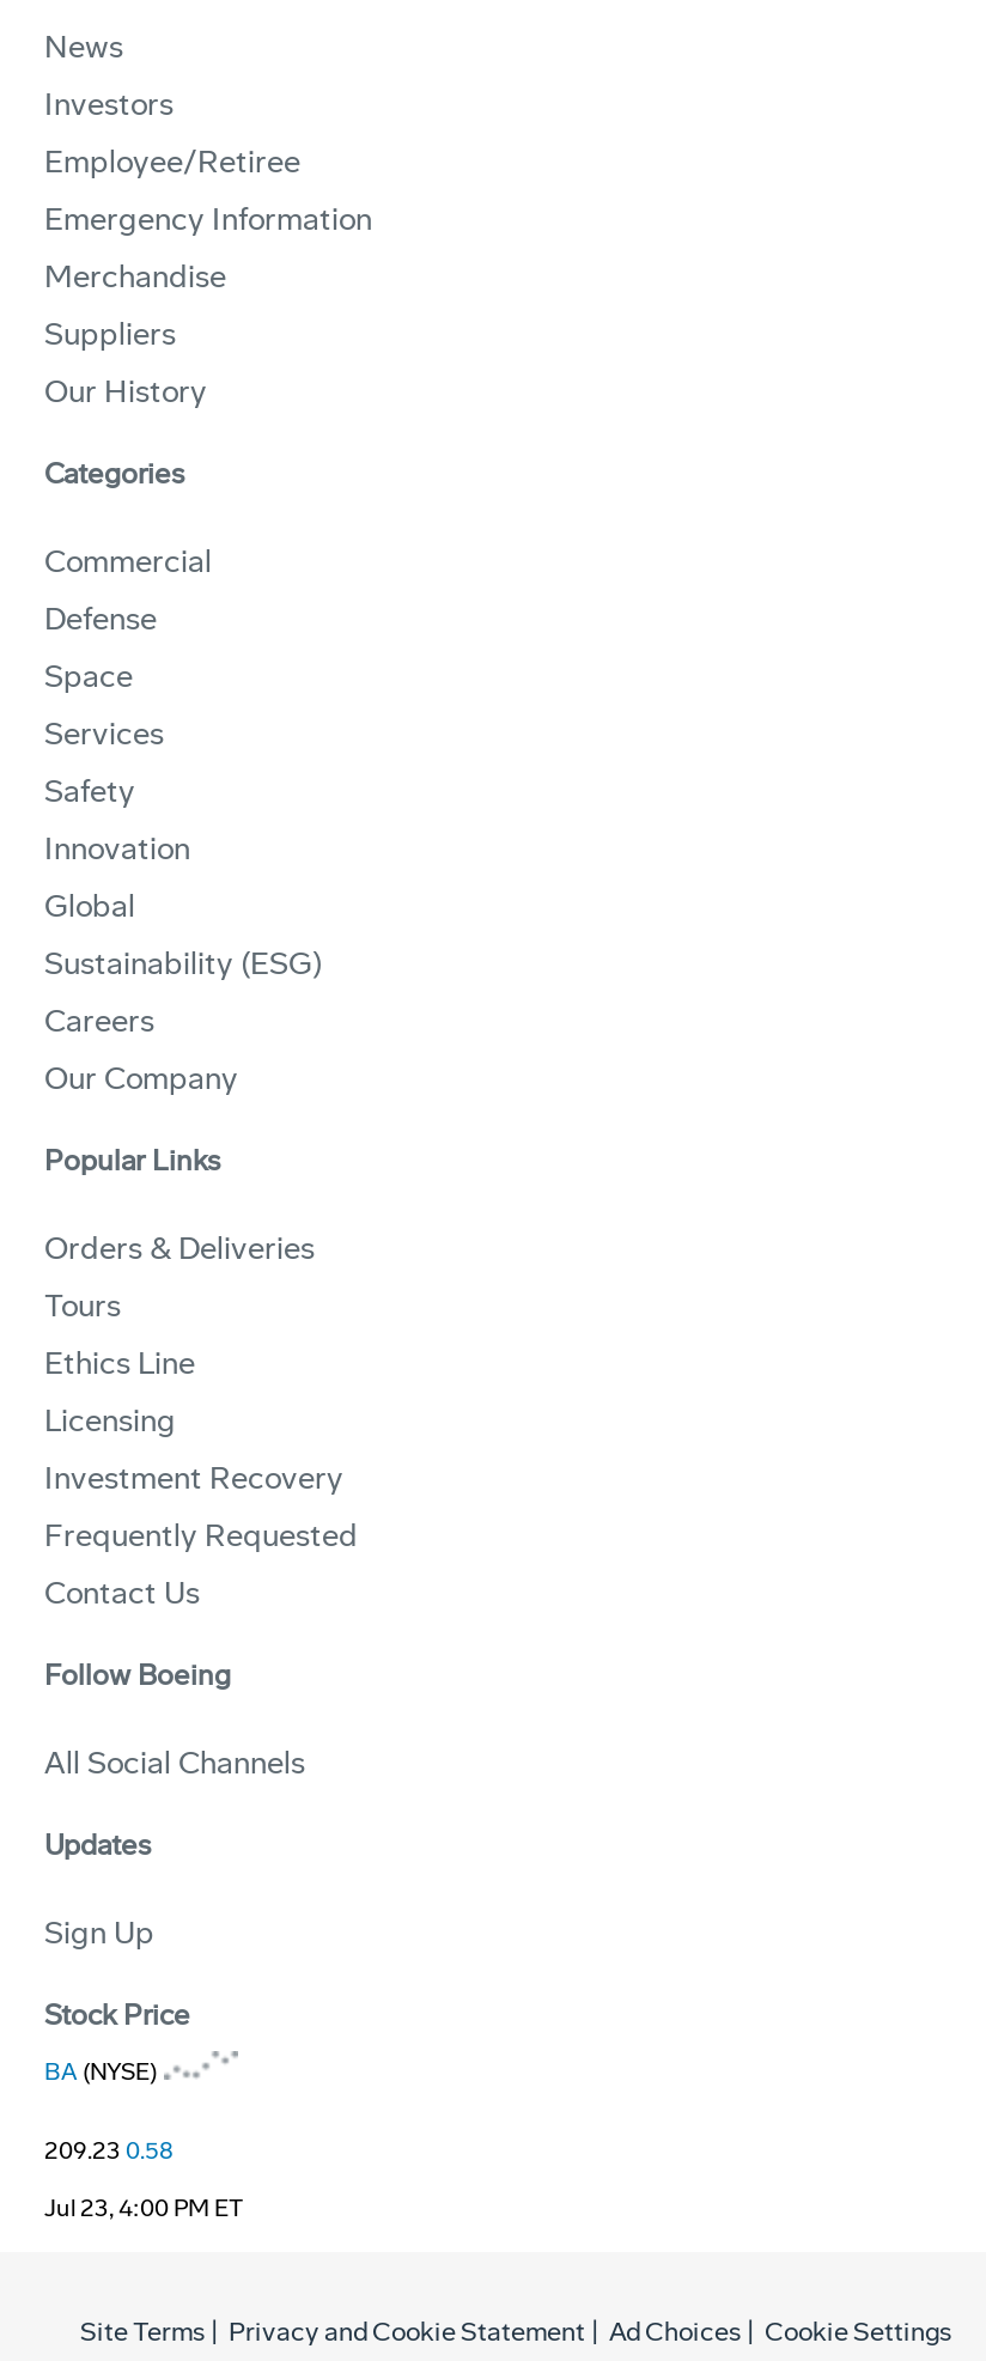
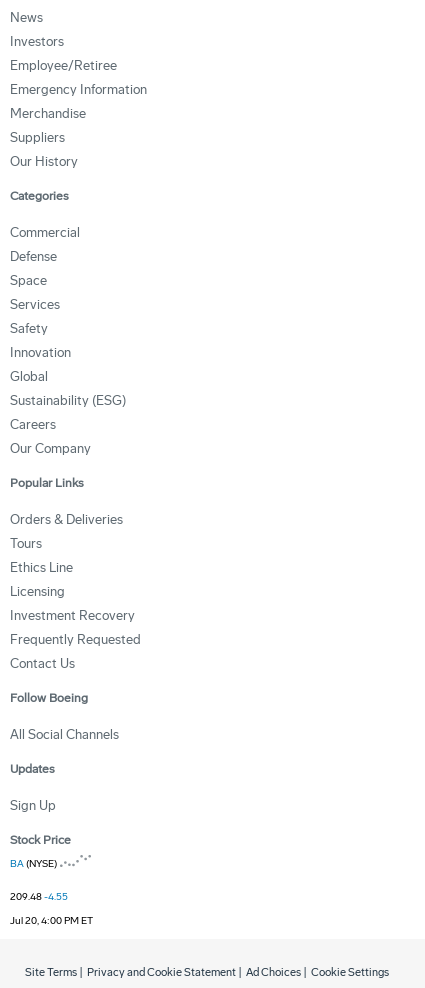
[44,2137,174,2166] 209.23 0.58 -> [10,891,68,903] 209.48 -4.55
[44,2195,243,2223] Jul 23, 4:00 PM ET -> [10,915,93,927] Jul 20, 4:00 PM ET

